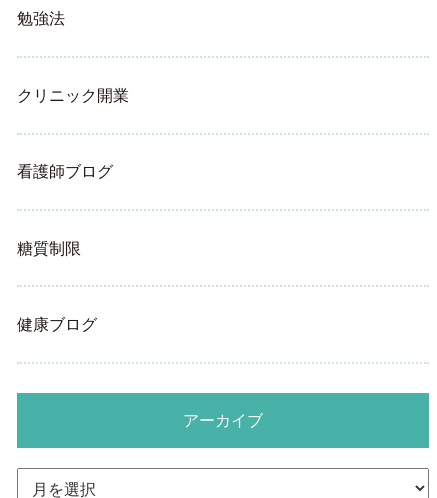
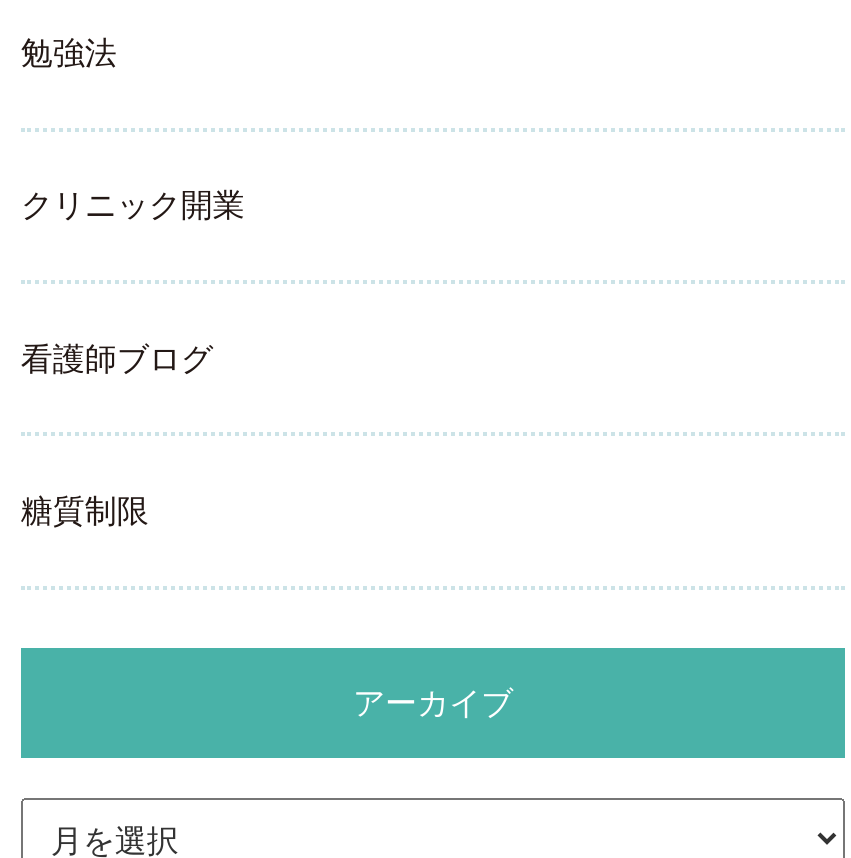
[17,316,97,333] 健康ブログ -> none

